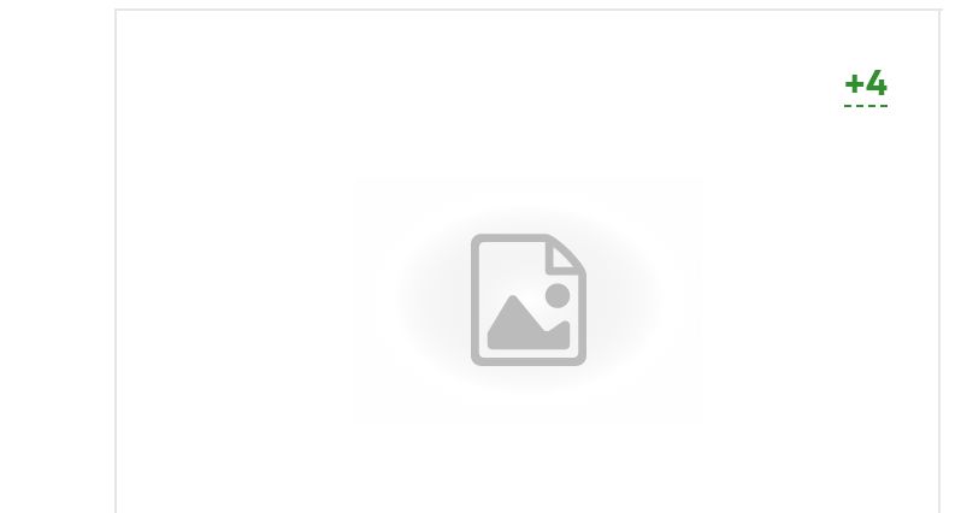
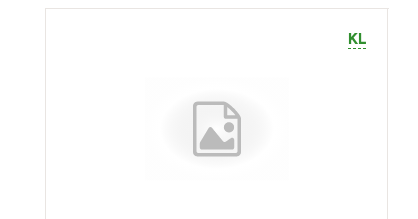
[844,62,888,105] +4 -> [348,30,366,48] KL

